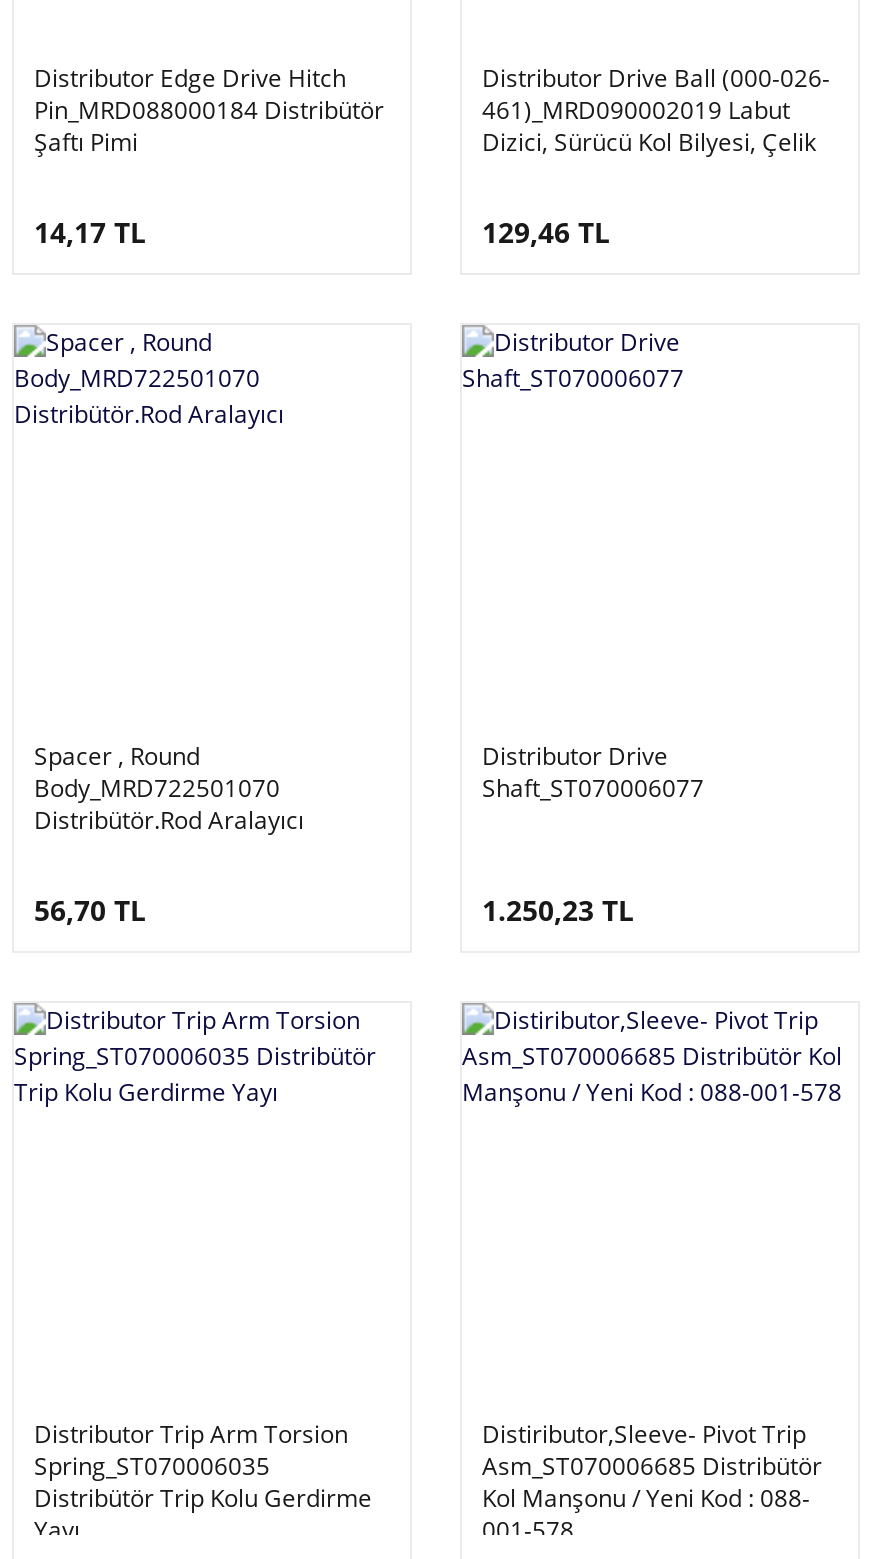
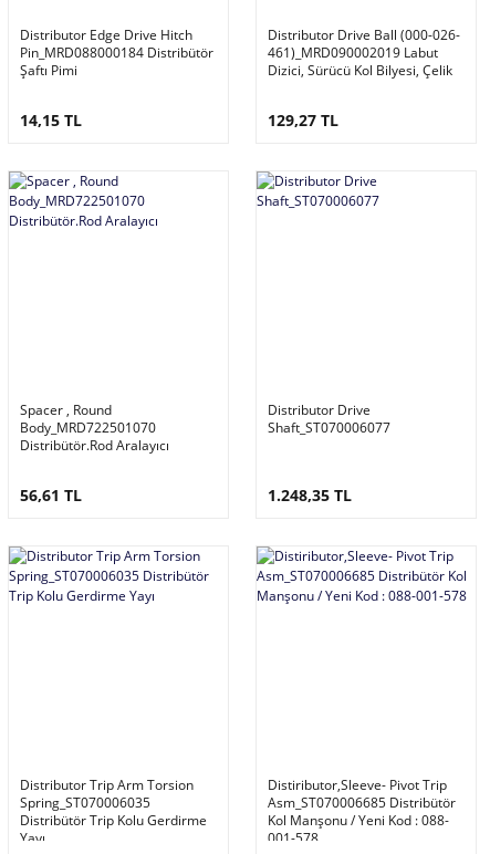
[34,212,146,250] 14,17 TL -> [20,109,82,130] 14,15 TL
[482,212,610,250] 129,46 TL -> [268,109,338,130] 129,27 TL
[34,890,146,928] 56,70 TL -> [20,484,82,505] 56,61 TL
[482,890,634,928] 1.250,23 TL -> [268,484,352,505] 1.248,35 TL

